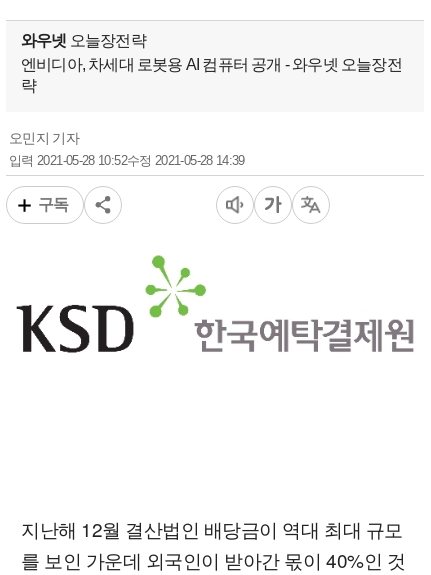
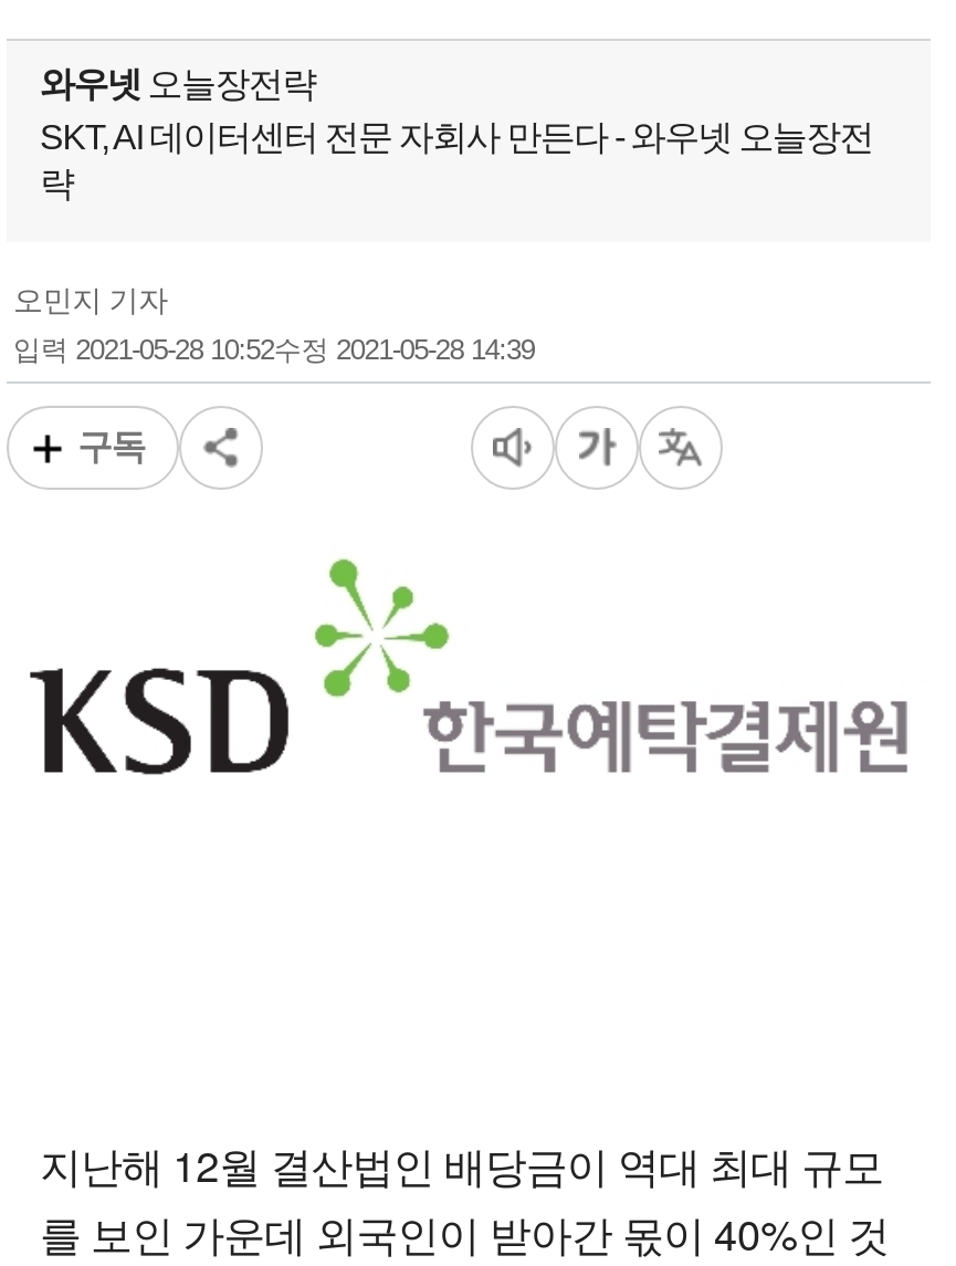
[21,56,402,73] 엔비디아, 차세대 로봇용 AI 컴퓨터 공개 - 와우넷 오늘장전 -> [40,118,873,155] SKT, AI 데이터센터 전문 자회사 만든다 - 와우넷 오늘장전

